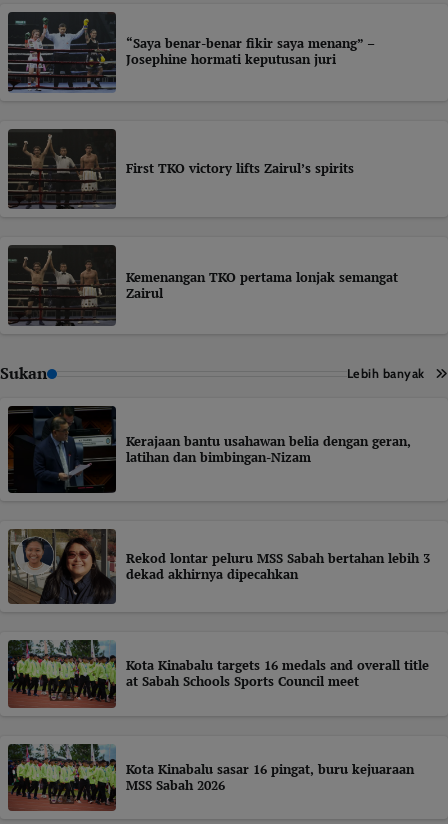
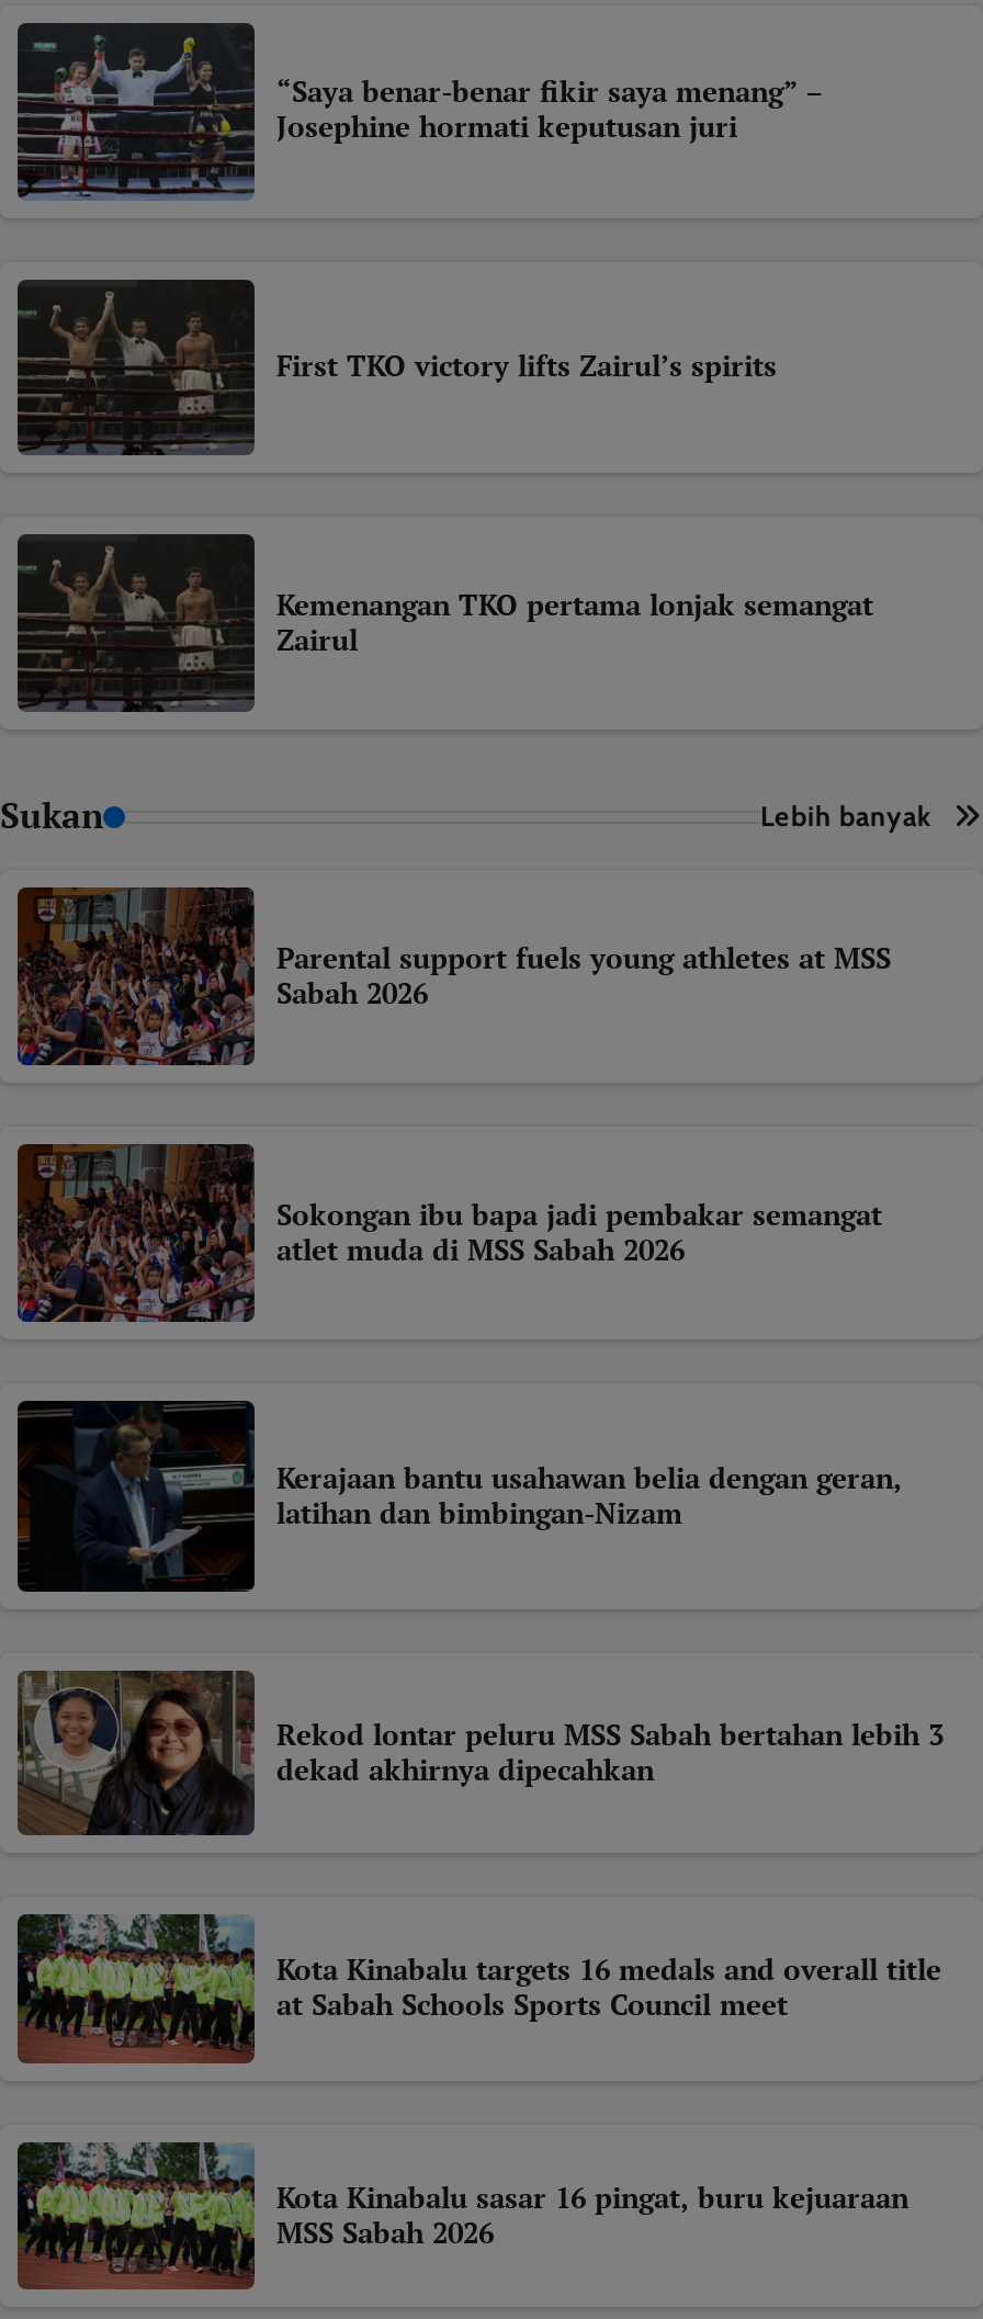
none -> [15,885,891,1078] [image] | Parental support fuels young athletes at MSS | Sabah 2026
none -> [18,1142,882,1324] [image] | Sokongan ibu bapa jadi pembakar semangat | atlet muda di MSS Sabah 2026

